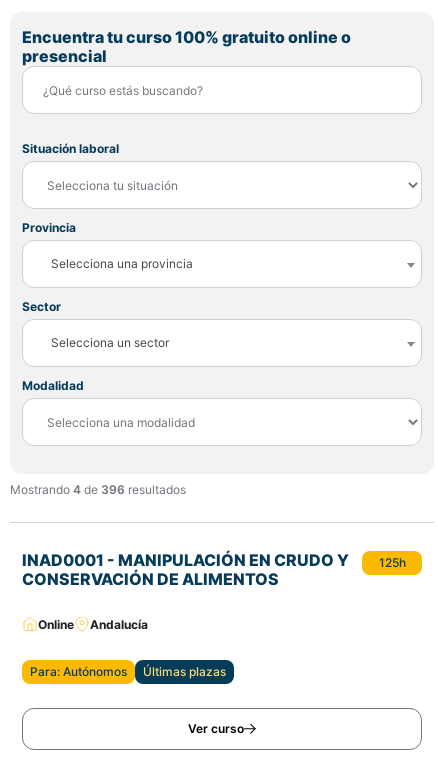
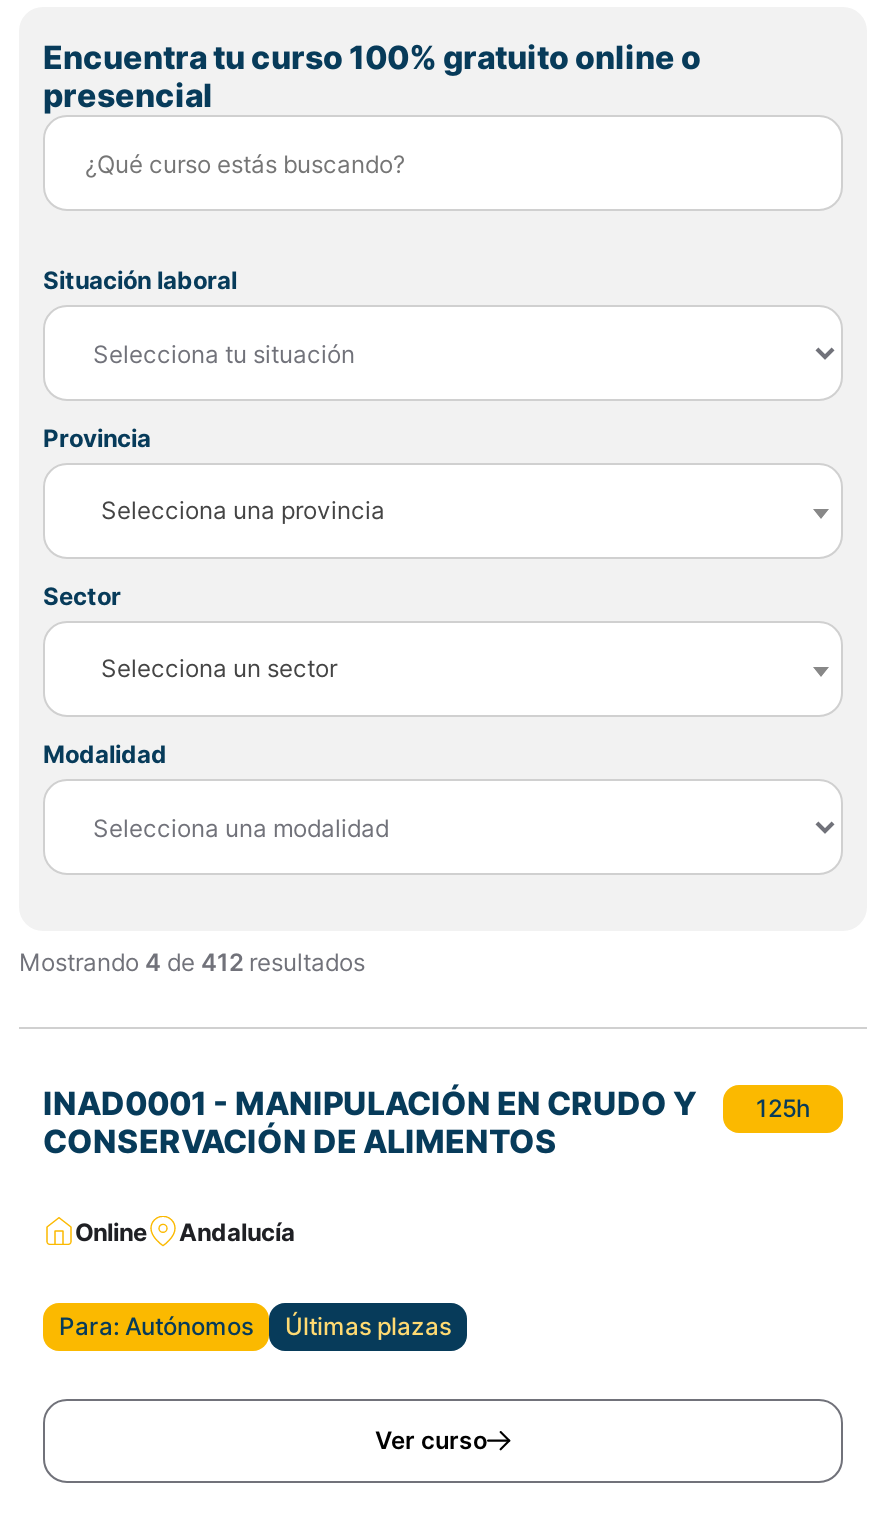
[10,482,186,497] Mostrando 4 de 396 resultados -> [19,947,365,977] Mostrando 4 de 412 resultados

